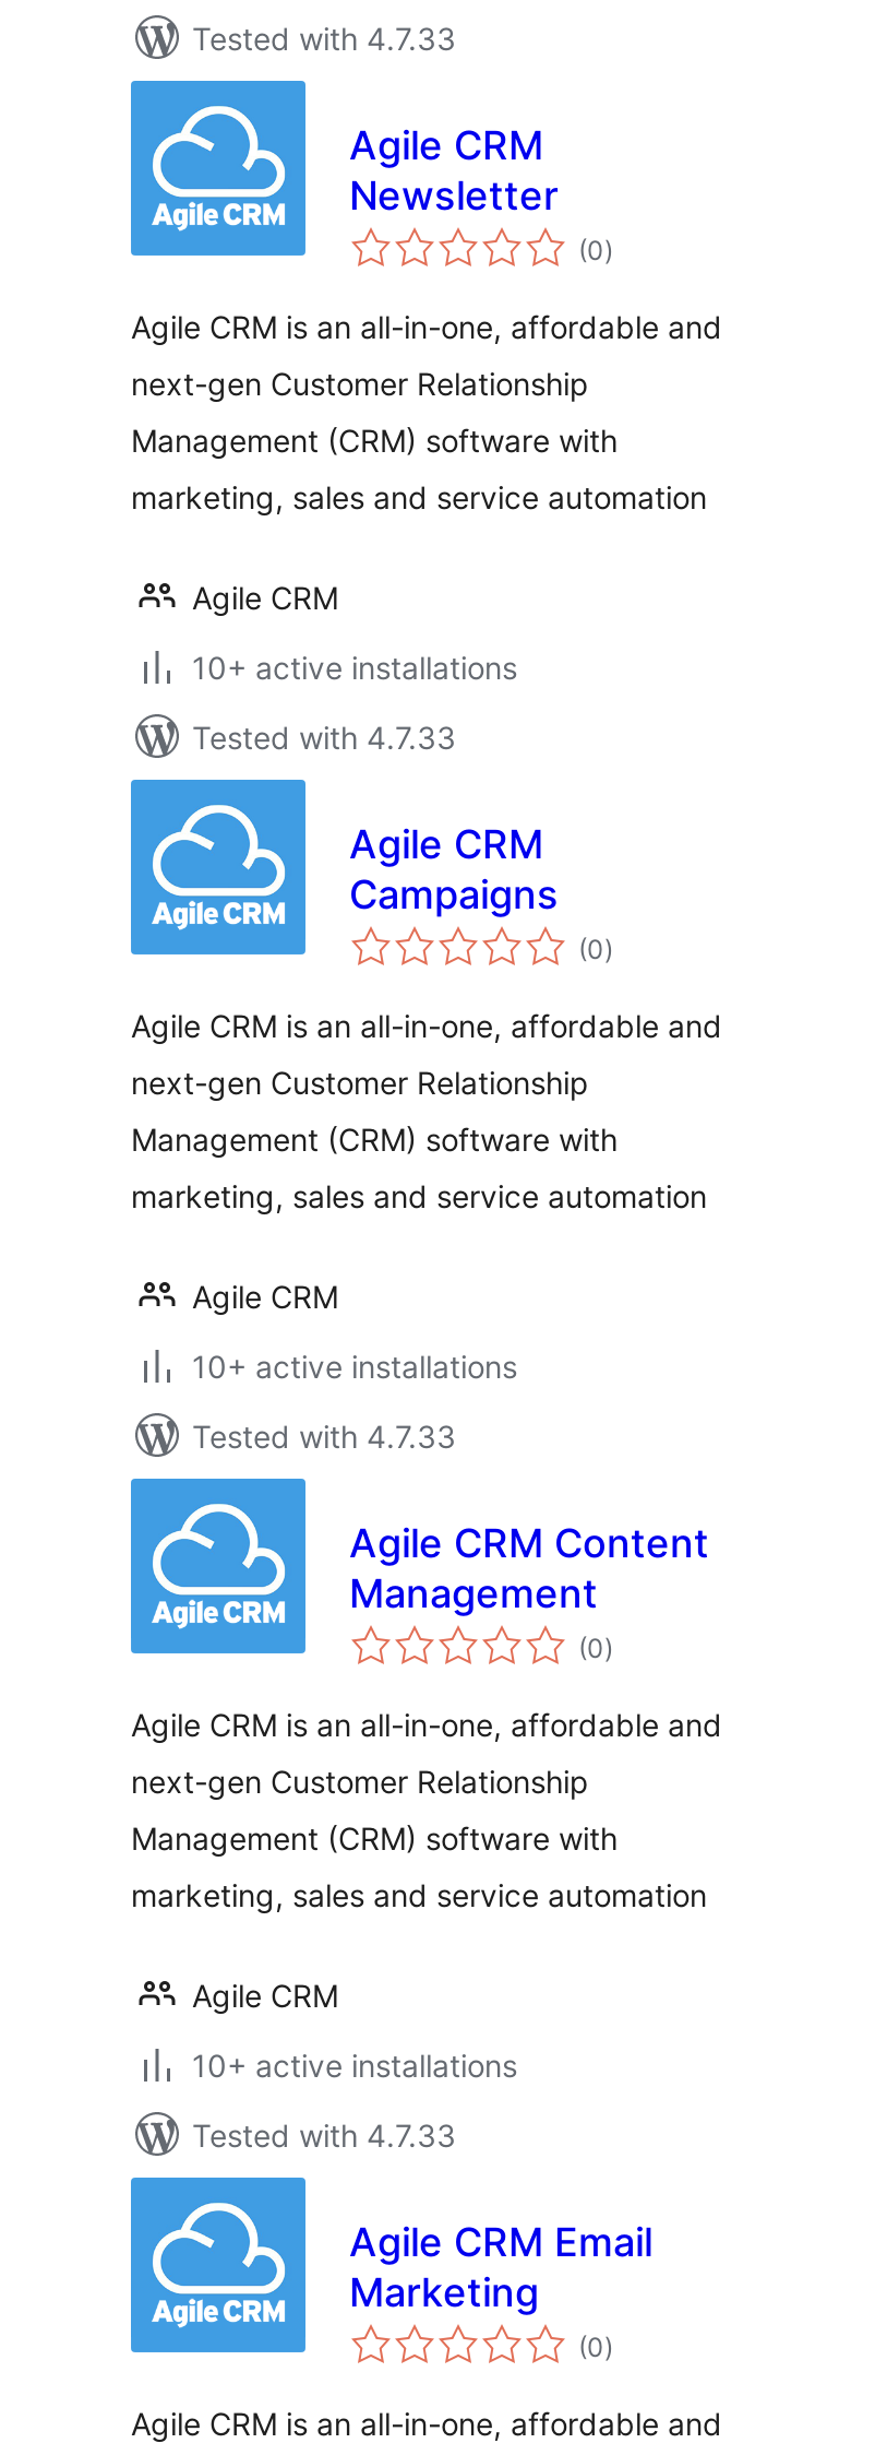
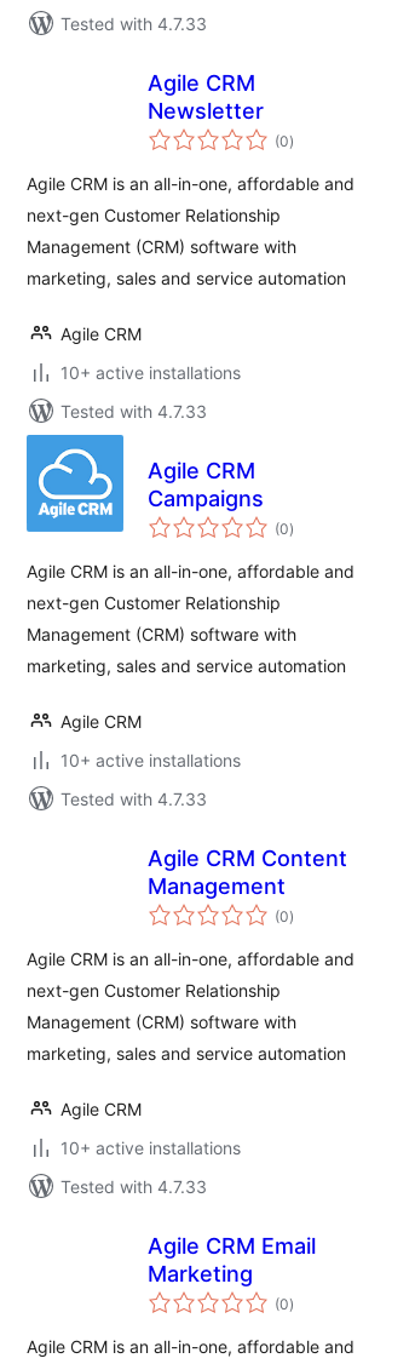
[129,79,308,258] [image] -> none
[129,1476,308,1656] [image] -> none
[129,2175,308,2355] [image] -> none

